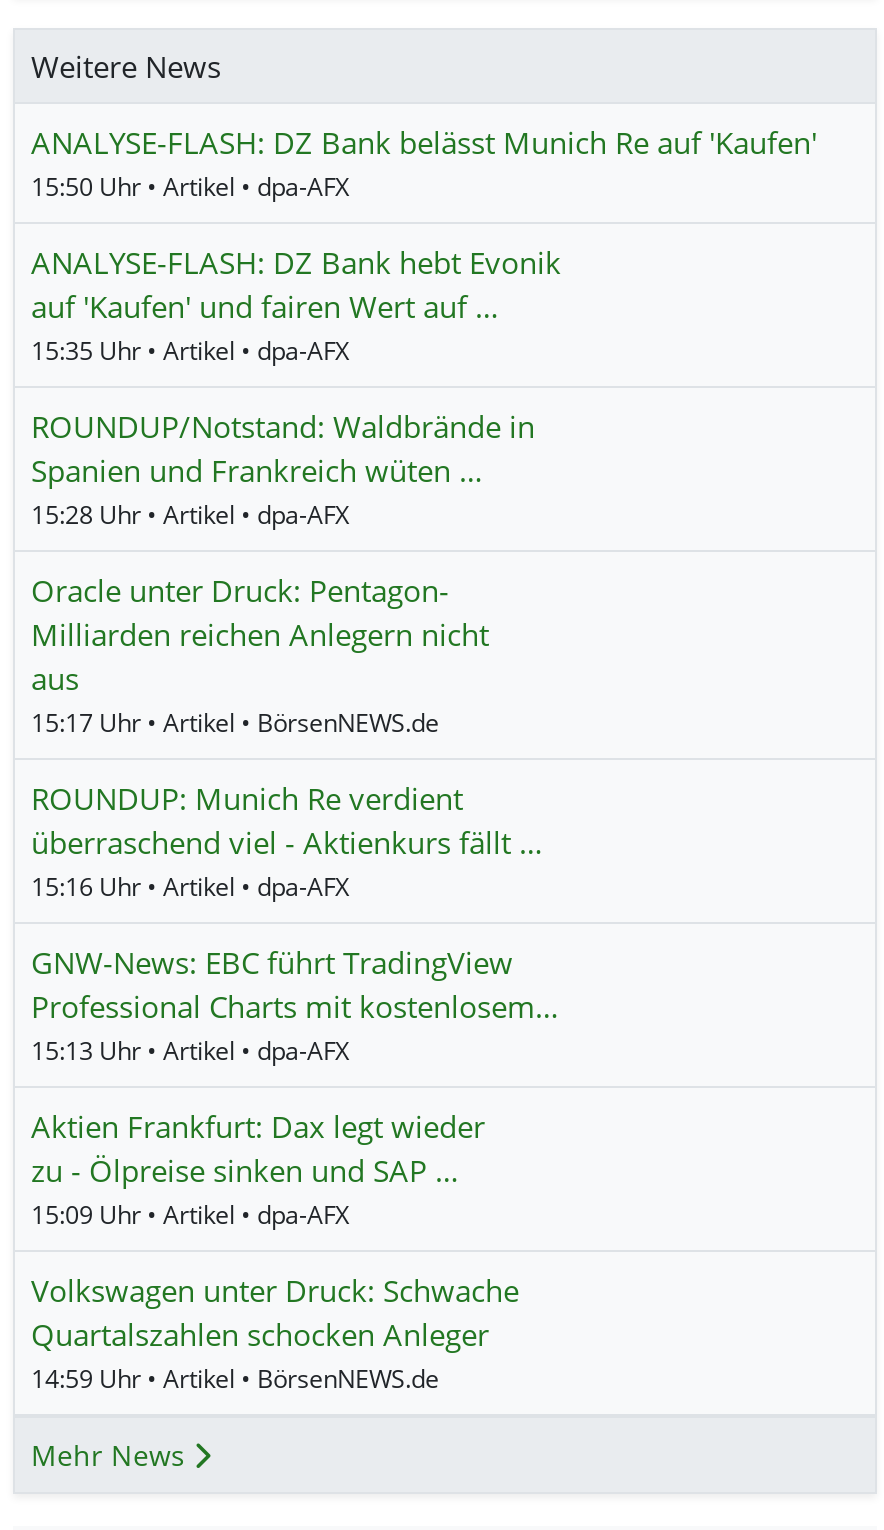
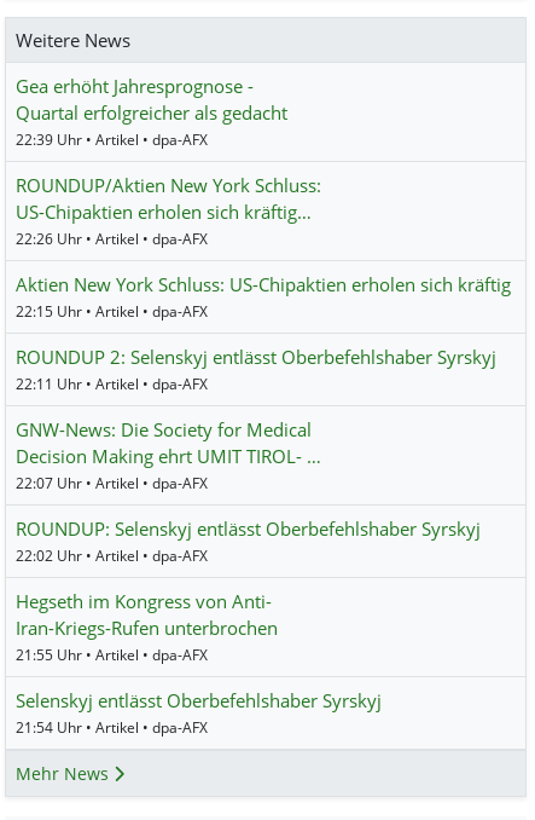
[31,122,817,204] ANALYSE-FLASH: DZ Bank belässt Munich Re auf 'Kaufen' | 15:50 Uhr • Artikel • dpa-AFX -> [16,74,287,150] Gea erhöht Jahresprognose - | Quartal erfolgreicher als gedacht | 22:39 Uhr • Artikel • dpa-AFX
[31,242,561,368] ANALYSE-FLASH: DZ Bank hebt Evonik | auf 'Kaufen' und fairen Wert auf … | 15:35 Uhr • Artikel • dpa-AFX -> [16,173,321,249] ROUNDUP/Aktien New York Schluss: | US-Chipaktien erholen sich kräftig… | 22:26 Uhr • Artikel • dpa-AFX
[31,406,535,532] ROUNDUP/Notstand: Waldbrände in | Spanien und Frankreich wüten … | 15:28 Uhr • Artikel • dpa-AFX -> [16,272,511,321] Aktien New York Schluss: US-Chipaktien erholen sich kräftig | 22:15 Uhr • Artikel • dpa-AFX
[31,570,489,740] Oracle unter Druck: Pentagon- | Milliarden reichen Anlegern nicht | aus | 15:17 Uhr • Artikel • BörsenNEWS.de -> [16,344,496,394] ROUNDUP 2: Selenskyj entlässt Oberbefehlshaber Syrskyj | 22:11 Uhr • Artikel • dpa-AFX
[31,778,543,904] ROUNDUP: Munich Re verdient | überraschend viel - Aktienkurs fällt … | 15:16 Uhr • Artikel • dpa-AFX -> [16,417,321,493] GNW-News: Die Society for Medical | Decision Making ehrt UMIT TIROL- … | 22:07 Uhr • Artikel • dpa-AFX
[31,942,559,1068] GNW-News: EBC führt TradingView | Professional Charts mit kostenlosem… | 15:13 Uhr • Artikel • dpa-AFX -> [16,516,481,566] ROUNDUP: Selenskyj entlässt Oberbefehlshaber Syrskyj | 22:02 Uhr • Artikel • dpa-AFX
[31,1106,485,1232] Aktien Frankfurt: Dax legt wieder | zu - Ölpreise sinken und SAP … | 15:09 Uhr • Artikel • dpa-AFX -> [16,589,278,665] Hegseth im Kongress von Anti- | Iran-Kriegs-Rufen unterbrochen | 21:55 Uhr • Artikel • dpa-AFX
[31,1270,519,1396] Volkswagen unter Druck: Schwache | Quartalszahlen schocken Anleger | 14:59 Uhr • Artikel • BörsenNEWS.de -> [16,688,382,738] Selenskyj entlässt Oberbefehlshaber Syrskyj | 21:54 Uhr • Artikel • dpa-AFX

